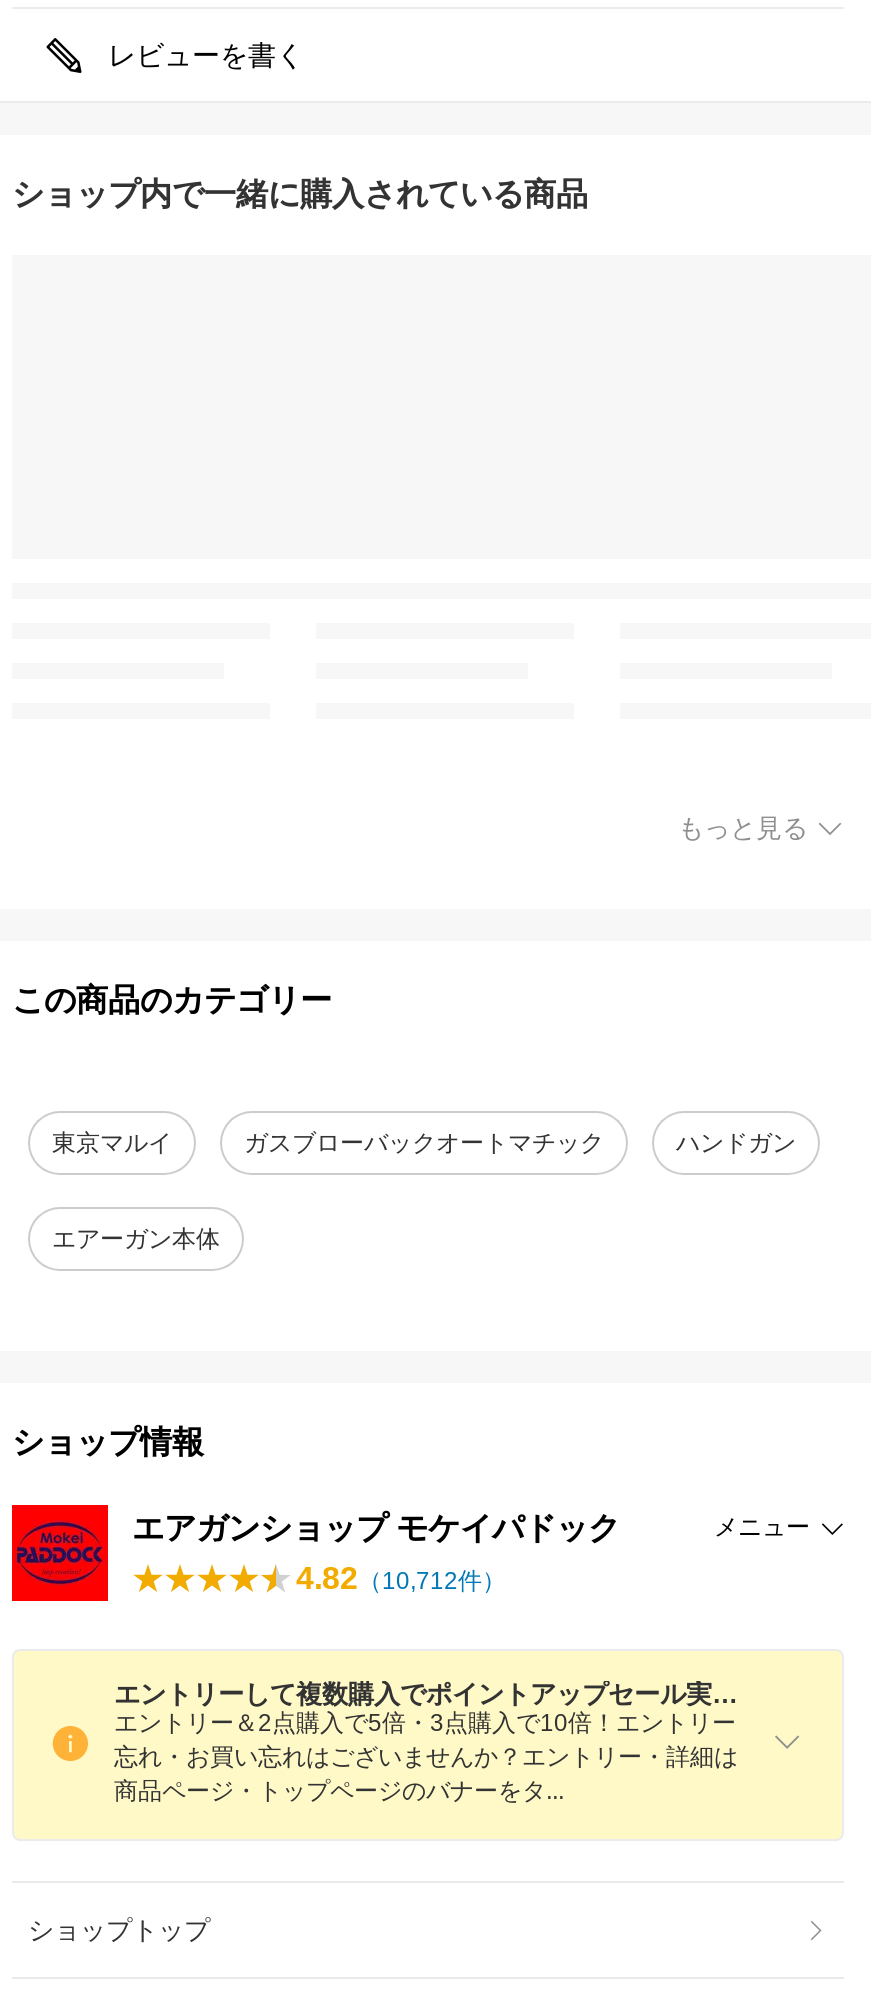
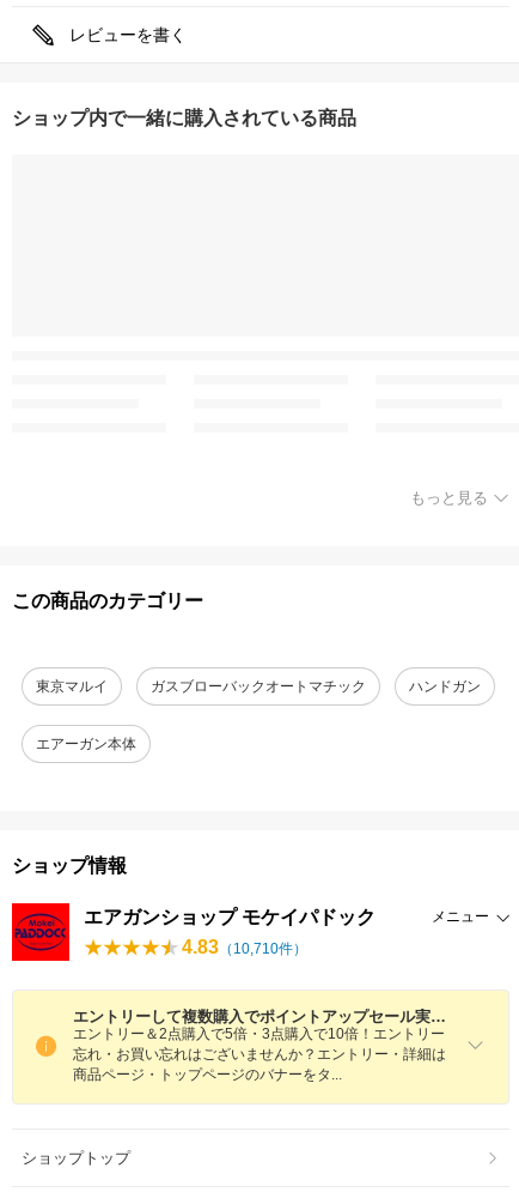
[296,1562,506,1596] 4.82（10,712件） -> [182,937,307,958] 4.83（10,710件）

